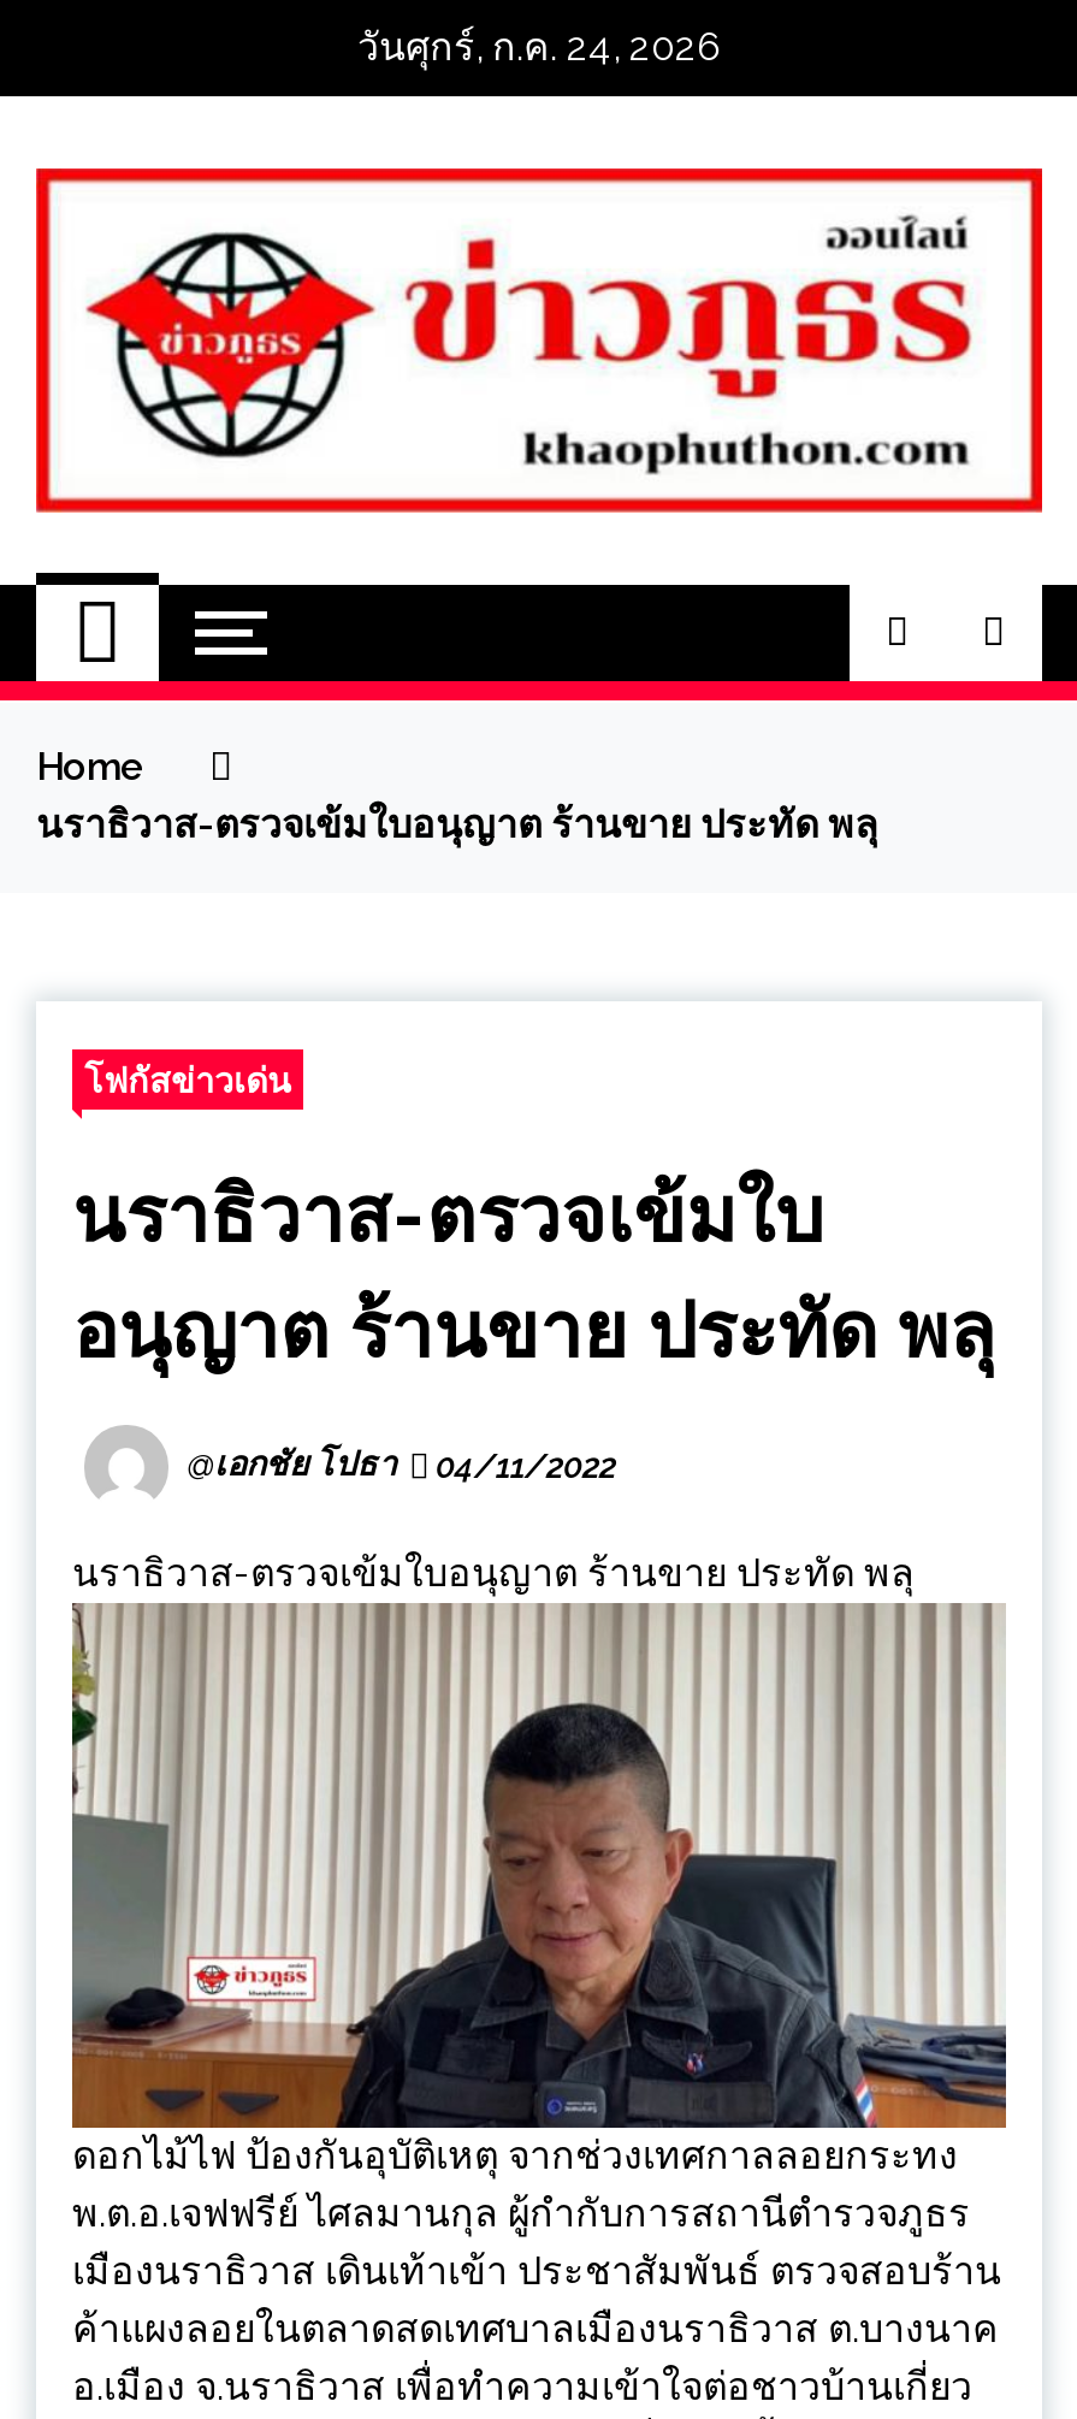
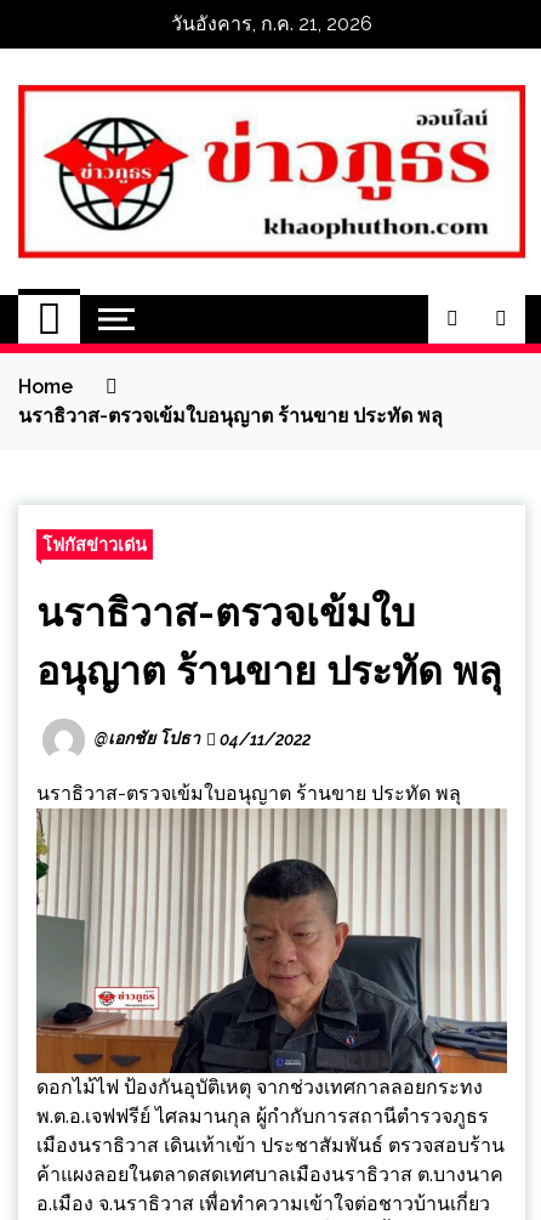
[357,24,721,70] วันศุกร์, ก.ค. 24, 2026 -> [171,12,372,35] วันอังคาร, ก.ค. 21, 2026

